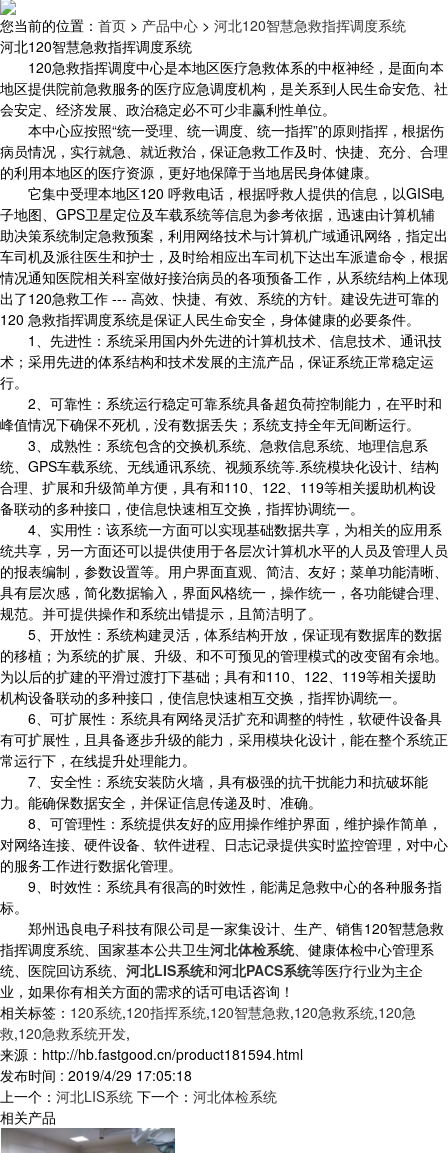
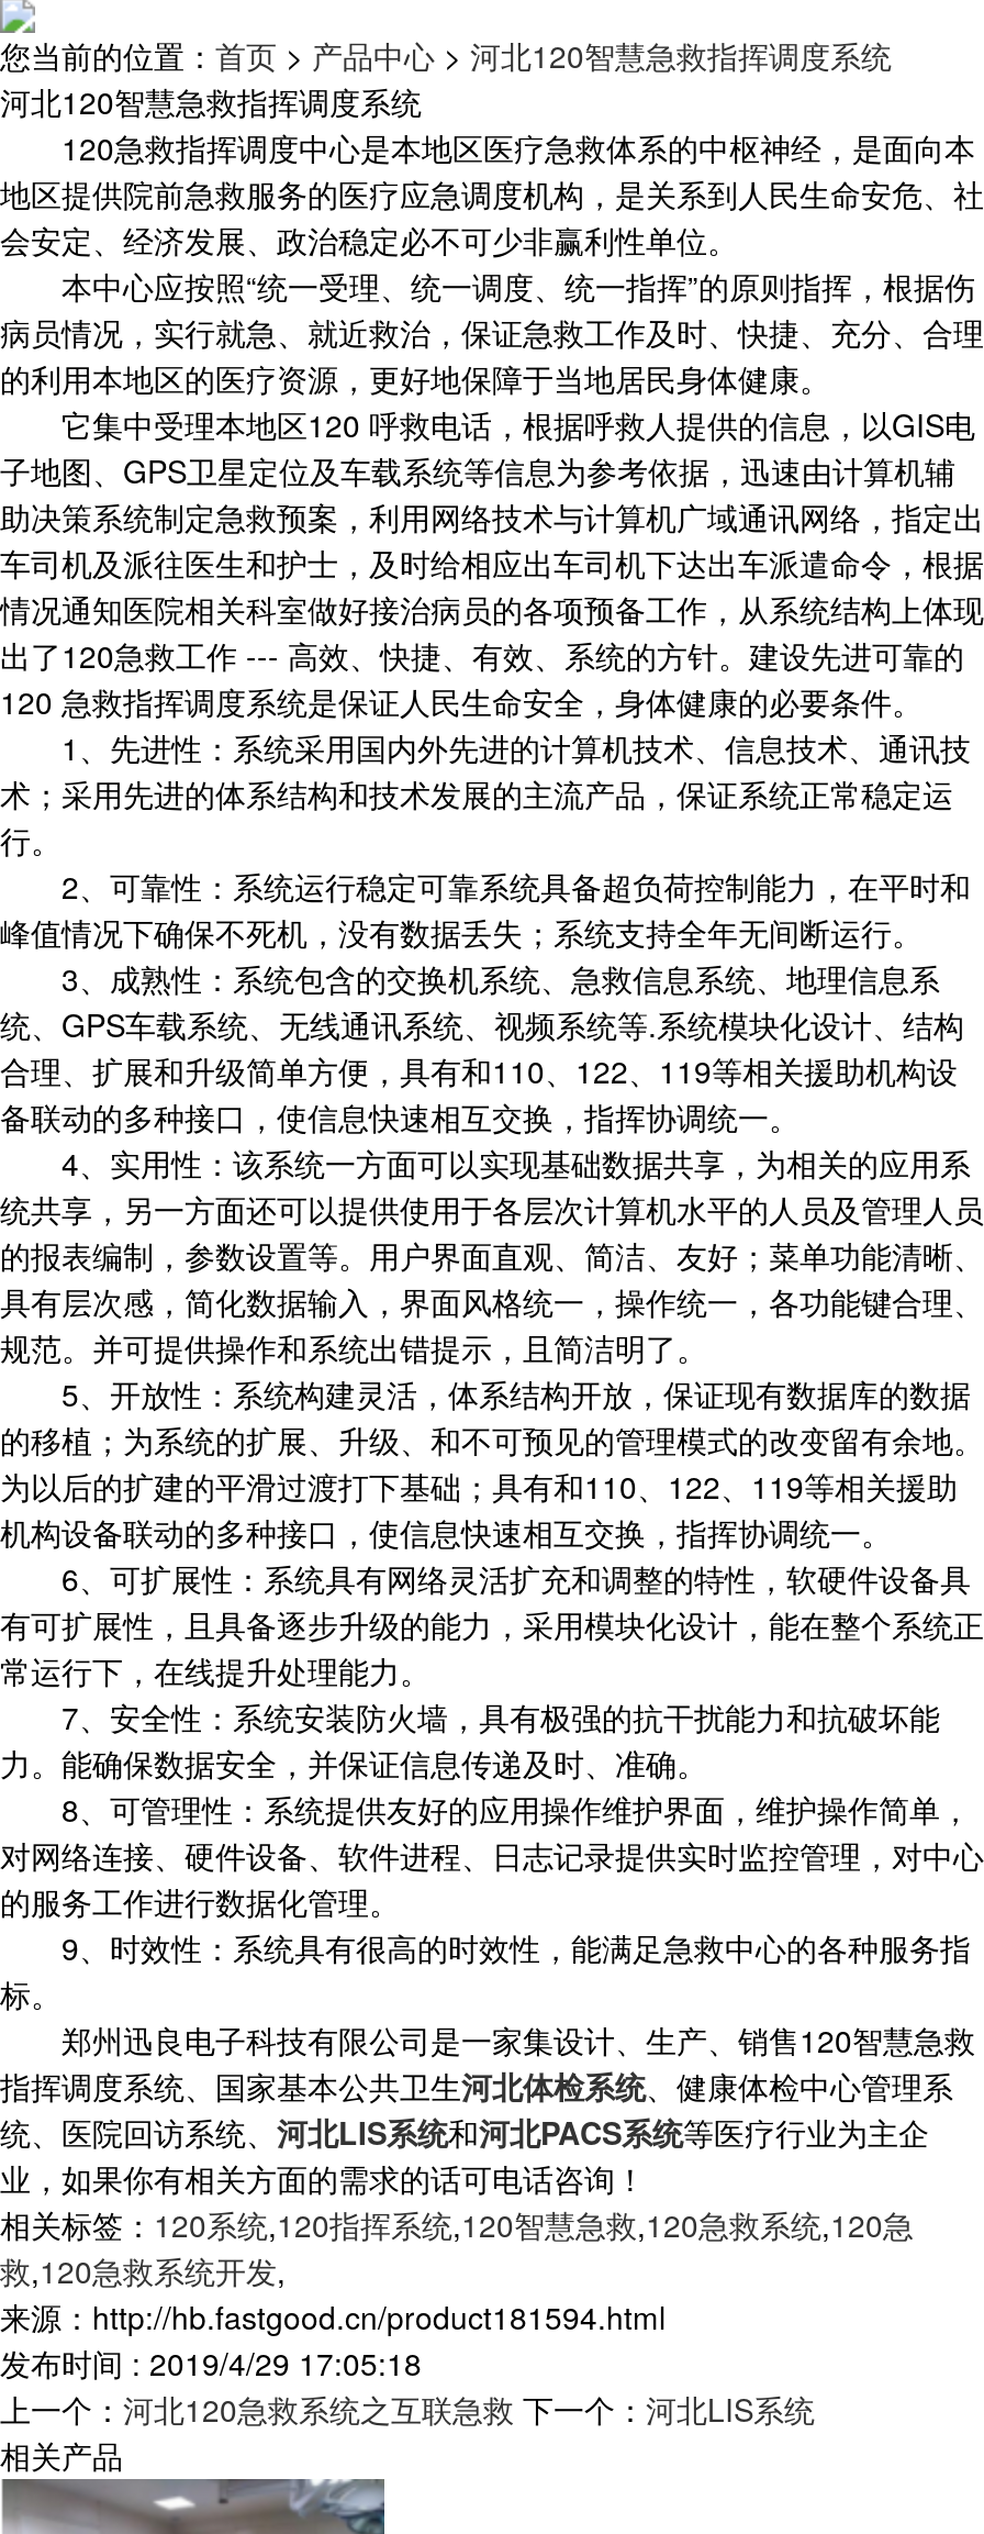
[0,1086,277,1106] 上一个：河北LIS系统下一个：河北体检系统 -> [0,2387,815,2431] 上一个：河北120急救系统之互联急救下一个：河北LIS系统

